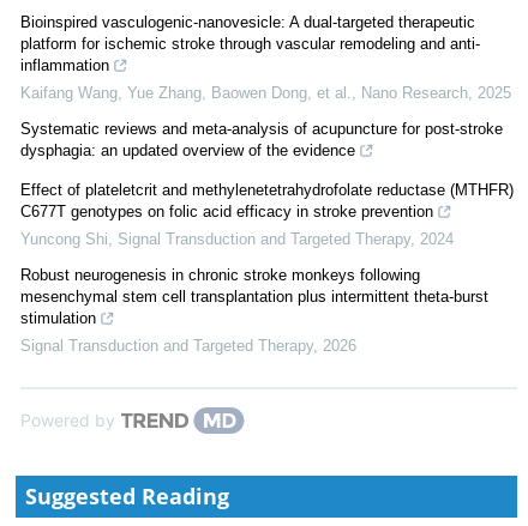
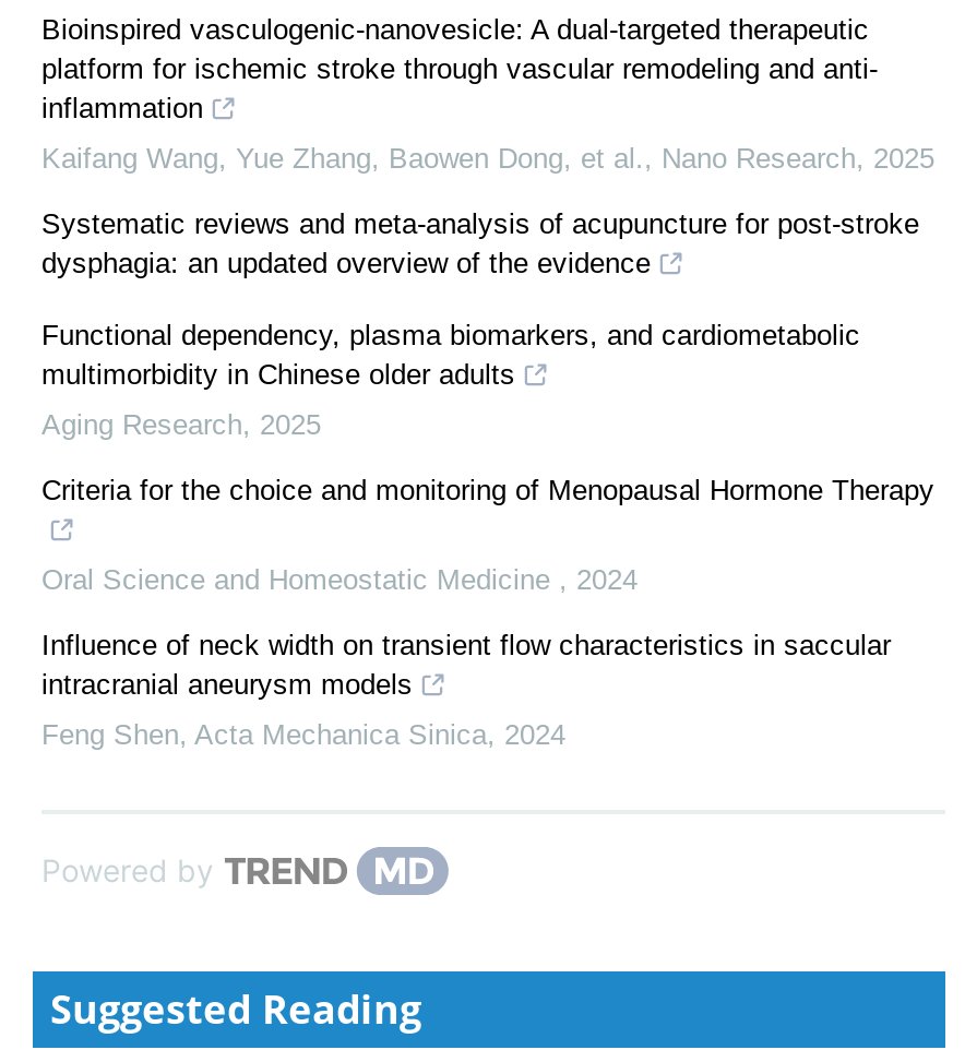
[20,181,514,355] Effect of plateletcrit and methylenetetrahydrofolate reductase (MTHFR) | C677T genotypes on folic acid efficacy in stroke prevention | Yuncong Shi, Signal Transduction and Targeted Therapy, 2024 | Robust neurogenesis in chronic stroke monkeys following | mesenchymal stem cell transplantation plus intermittent theta-burst | stimulation | Signal Transduction and Targeted Therapy, 2026 -> [41,318,934,751] Functional dependency, plasma biomarkers, and cardiometabolic | multimorbidity in Chinese older adults | Aging Research, 2025 | Criteria for the choice and monitoring of Menopausal Hormone Therapy | Oral Science and Homeostatic Medicine, 2024 | Influence of neck width on transient flow characteristics in saccular | intracranial aneurysm models | Feng Shen, Acta Mechanica Sinica, 2024

